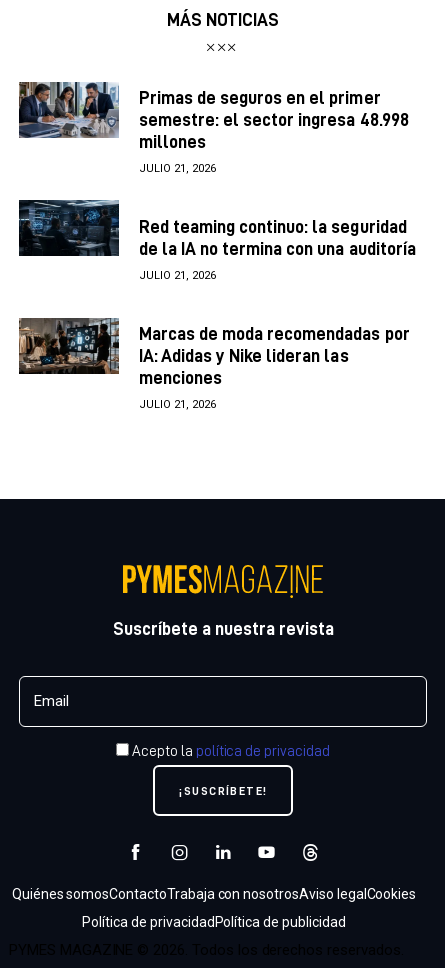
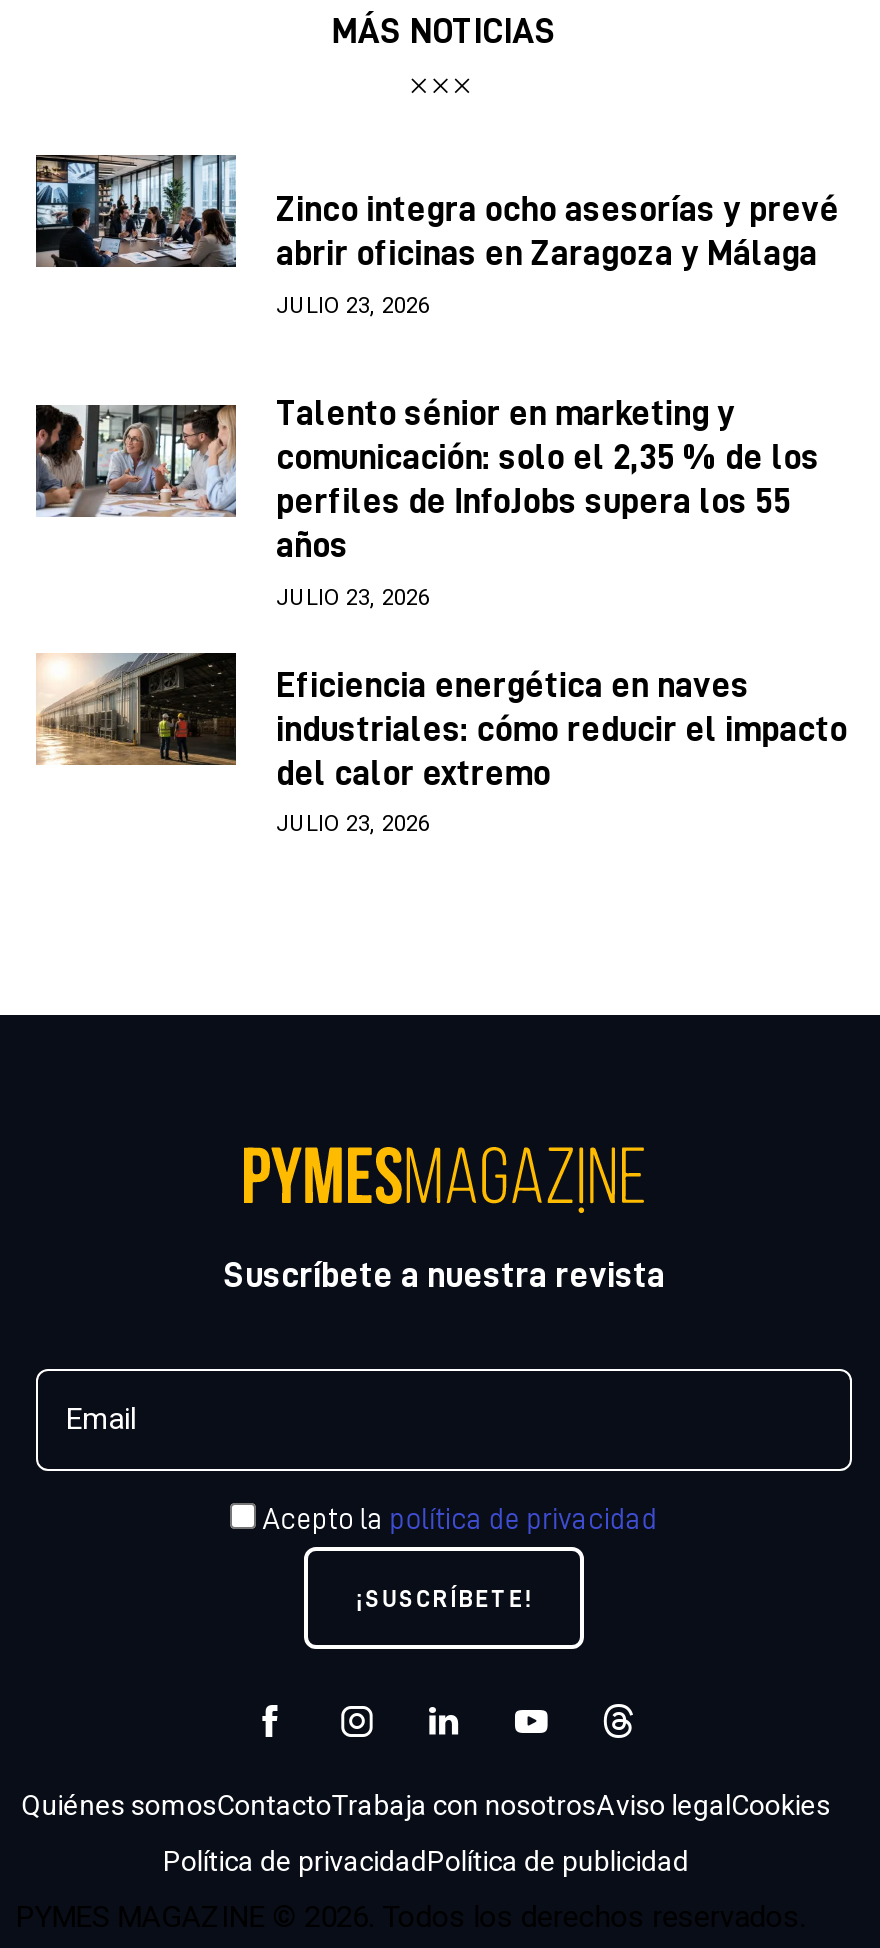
[19,81,409,151] [image] | Primas de seguros en el primer | semestre: el sector ingresa 48.998 | millones -> [36,153,839,271] [image] | Zinco integra ocho asesorías y prevé | abrir oficinas en Zaragoza y Málaga
[139,161,216,174] JULIO 21, 2026 -> [276,292,430,318] JULIO 23, 2026
[19,199,416,258] [image] | Red teaming continuo: la seguridad | de la IA no termina con una auditoría -> [34,393,819,563] [image] | Talento sénior en marketing y | comunicación: solo el 2,35 % de los | perfiles de InfoJobs supera los 55 | años
[139,268,216,281] JULIO 21, 2026 -> [276,585,430,611] JULIO 23, 2026
[18,317,410,387] [image] | Marcas de moda recomendadas por | IA: Adidas y Nike lideran las | menciones -> [36,653,847,790] [image] | Eficiencia energética en naves | industriales: cómo reducir el impacto | del calor extremo
[139,397,216,410] JULIO 21, 2026 -> [276,811,430,837] JULIO 23, 2026

